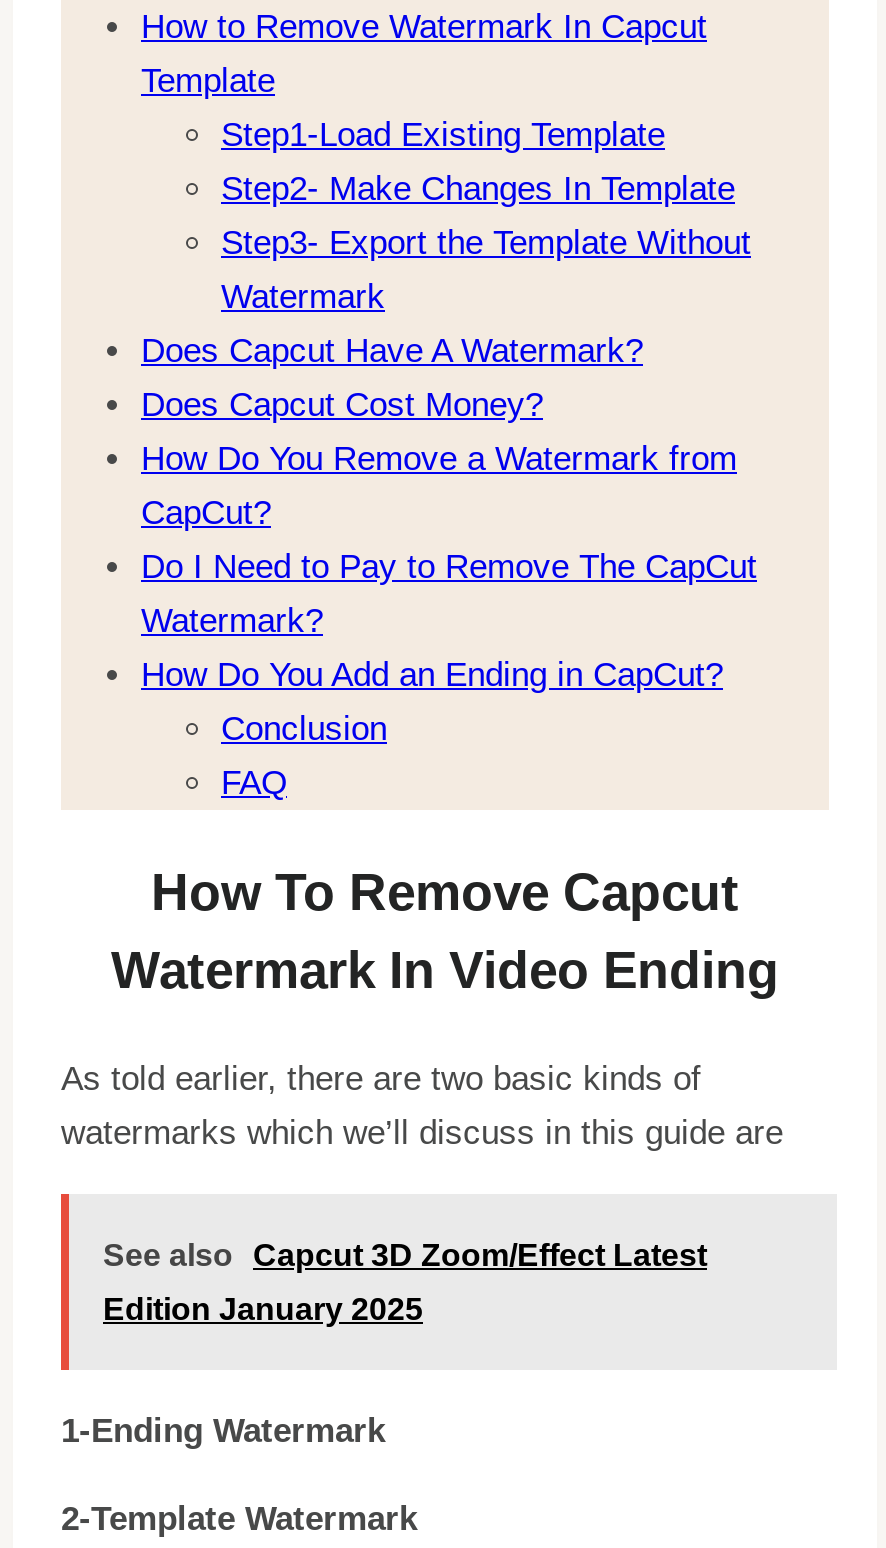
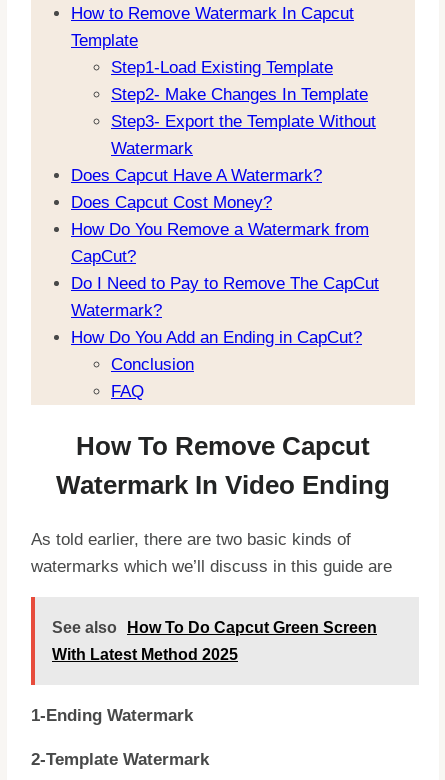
[103,1239,707,1273] See also Capcut 3D Zoom/Effect Latest -> [52,619,377,636] See also How To Do Capcut Green Screen
[103,1293,423,1327] Edition January 2025 -> [52,646,238,663] With Latest Method 2025

